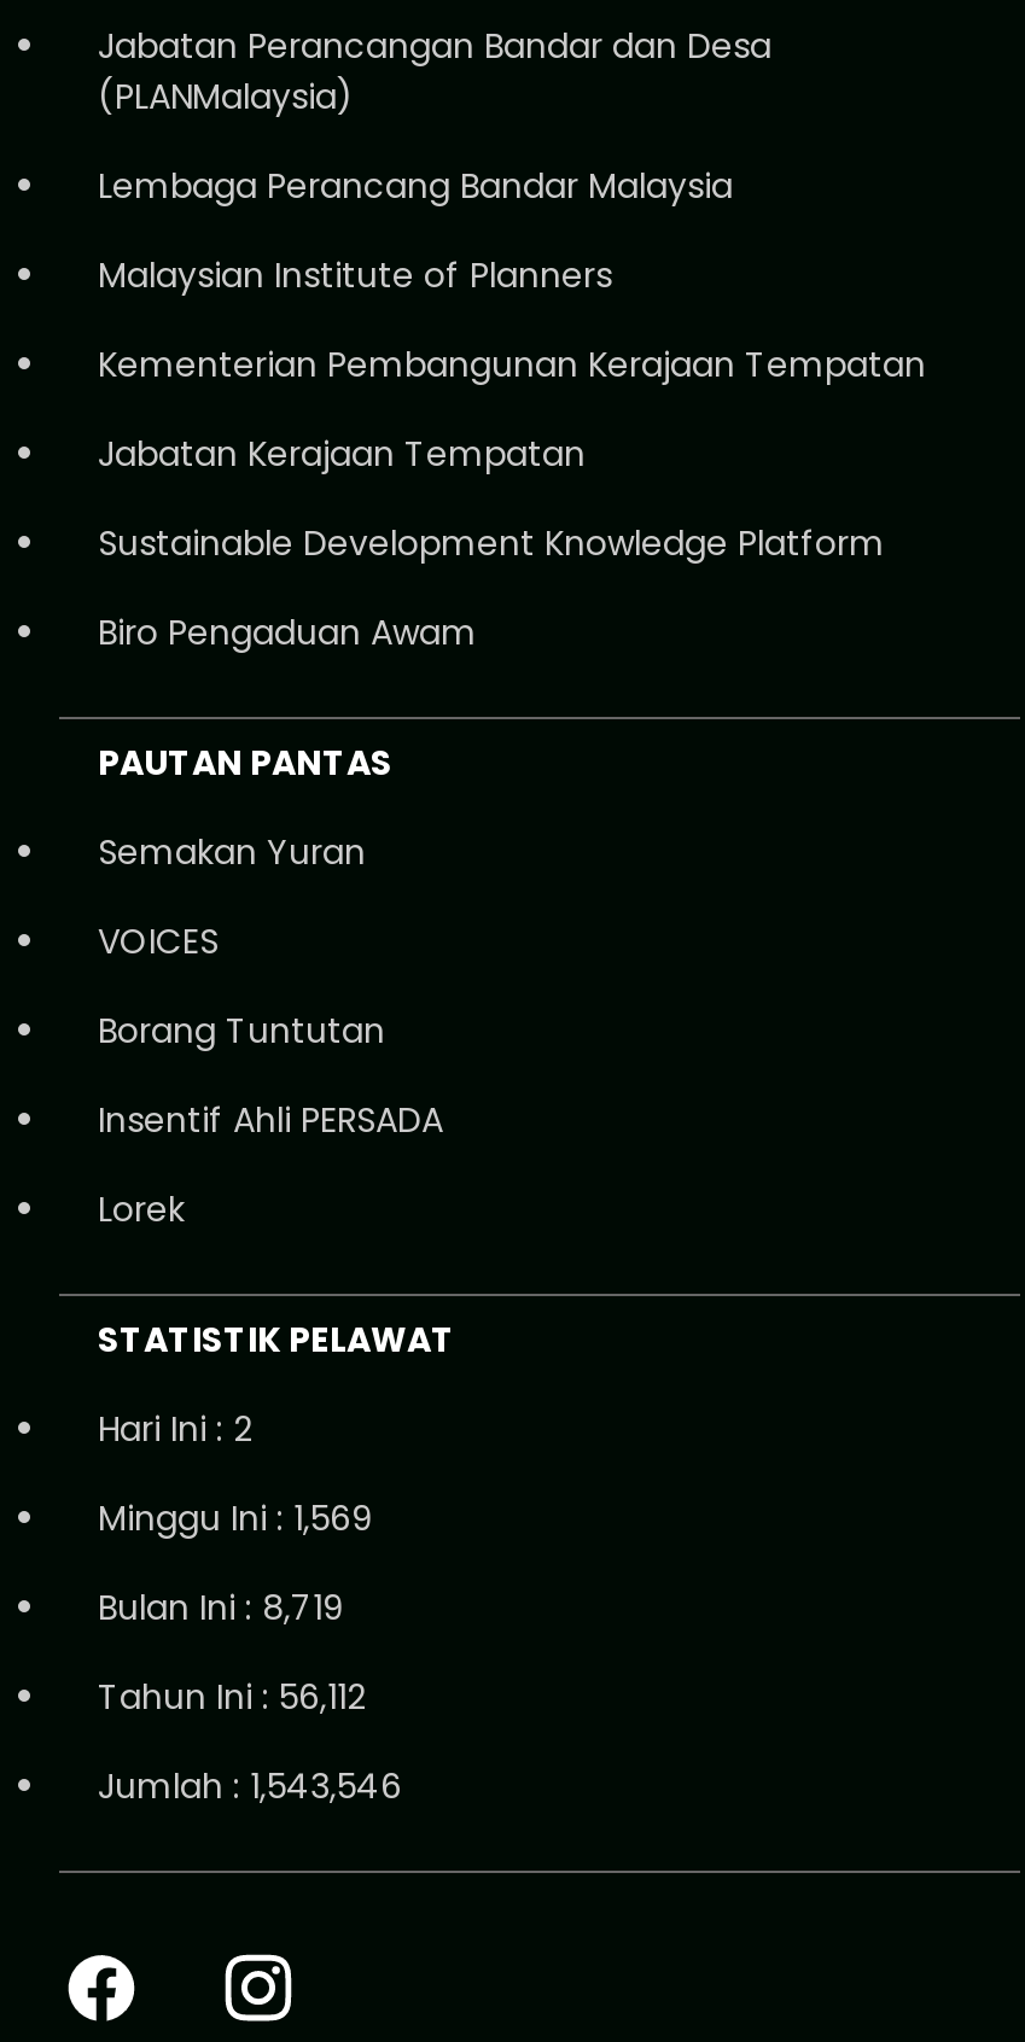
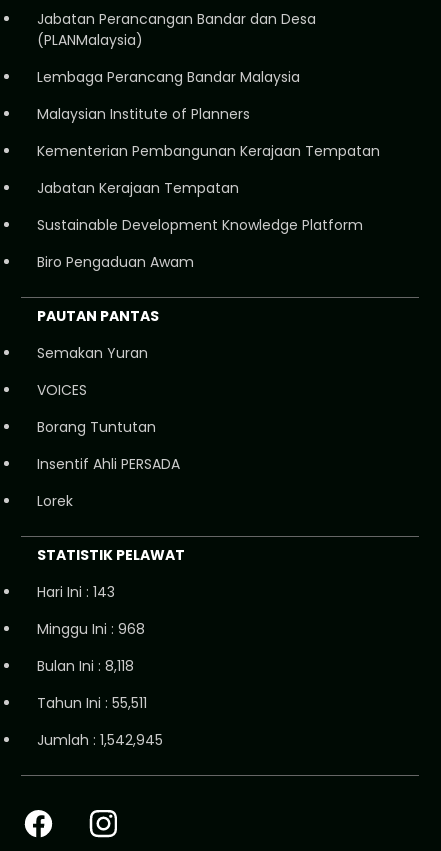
[98,1405,252,1453] Hari Ini : 2 -> [37,582,115,602] Hari Ini : 143
[98,1494,373,1543] Minggu Ini : 1,569 -> [37,619,145,639] Minggu Ini : 968
[98,1584,344,1632] Bulan Ini : 8,719 -> [37,656,134,676] Bulan Ini : 8,118
[98,1673,366,1721] Tahun Ini : 56,112 -> [37,693,147,713] Tahun Ini : 55,511
[98,1762,402,1811] Jumlah : 1,543,546 -> [37,730,163,750] Jumlah : 1,542,945

